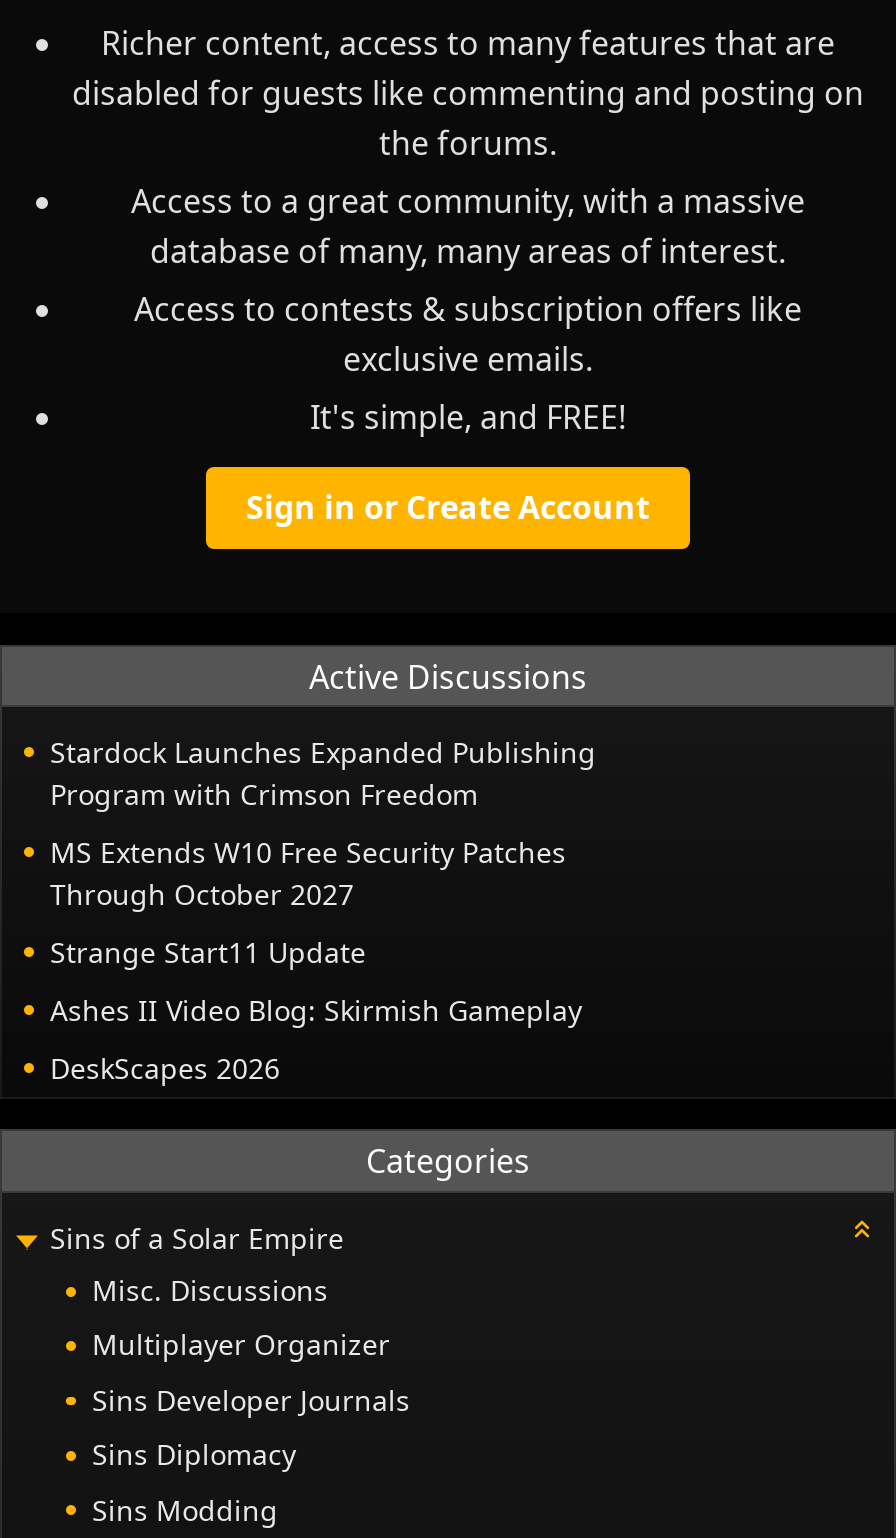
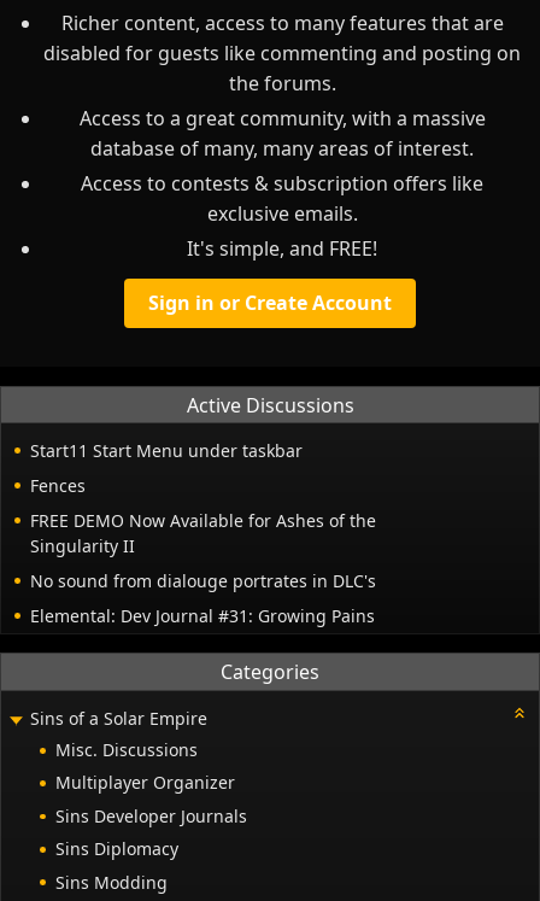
[50,734,596,814] Stardock Launches Expanded Publishing | Program with Crimson Freedom -> [30,440,303,462] Start11 Start Menu under taskbar
[50,834,566,914] MS Extends W10 Free Security Patches | Through October 2027 -> [30,475,86,497] Fences
[50,934,366,972] Strange Start11 Update -> [30,509,376,558] FREE DEMO Now Available for Ashes of the | Singularity II
[50,992,582,1030] Ashes II Video Blog: Skirmish Gameplay -> [30,570,376,593] No sound from dialouge portrates in DLC's
[50,1050,280,1088] DeskScapes 2026 -> [30,605,375,628] Elemental: Dev Journal #31: Growing Pains

